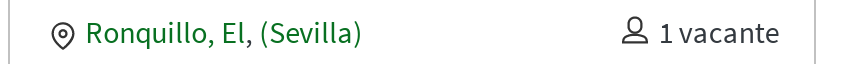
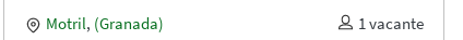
[85,13,363,51] Ronquillo, El, (Sevilla) -> [45,13,163,33] Motril, (Granada)

